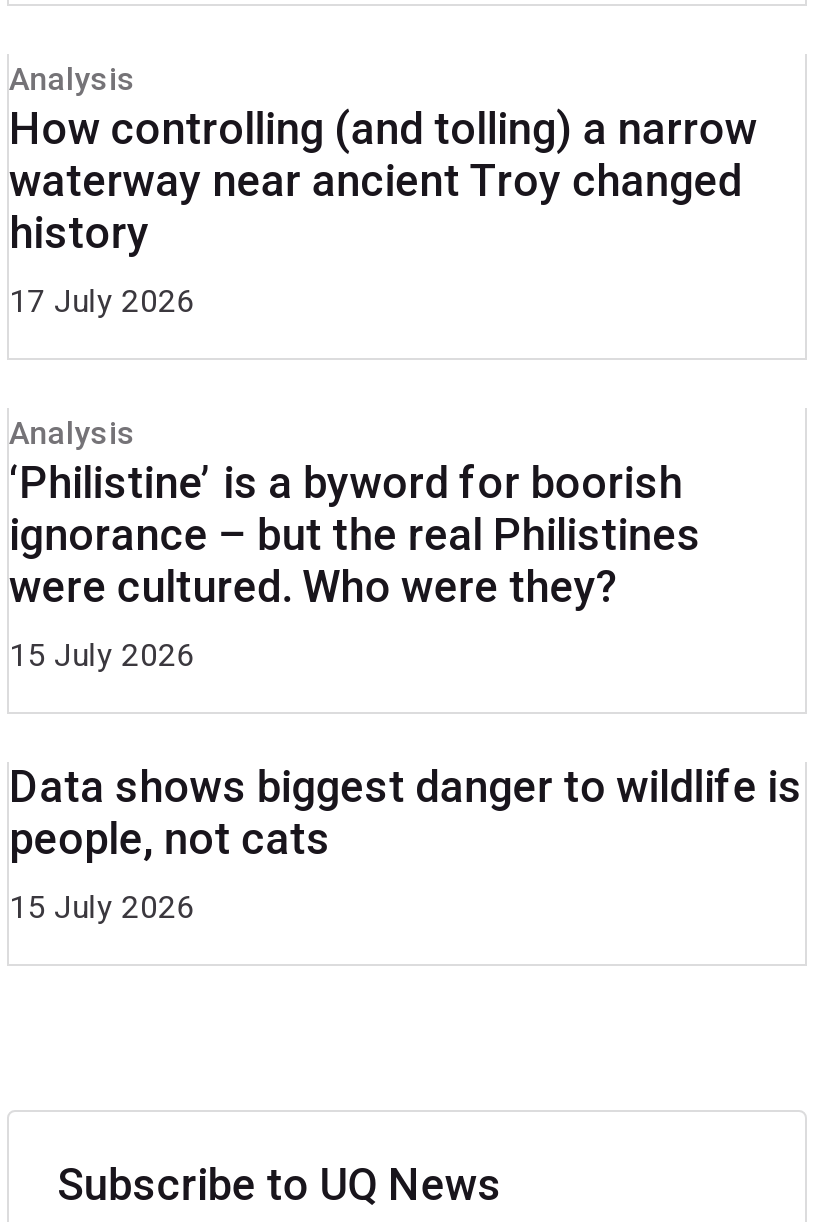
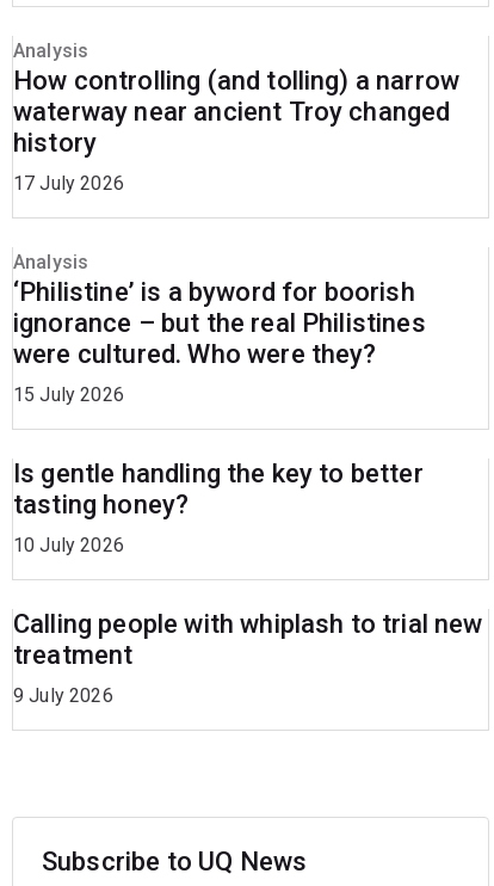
[9,762,802,926] Data shows biggest danger to wildlife is | people, not cats | 15 July 2026 -> [13,459,483,707] Is gentle handling the key to better | tasting honey? | 10 July 2026 | Calling people with whiplash to trial new | treatment | 9 July 2026

